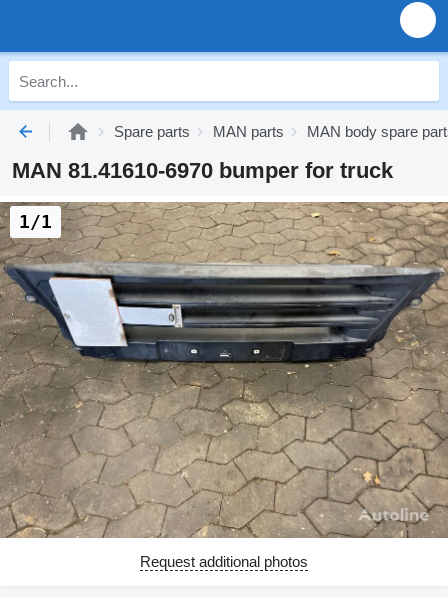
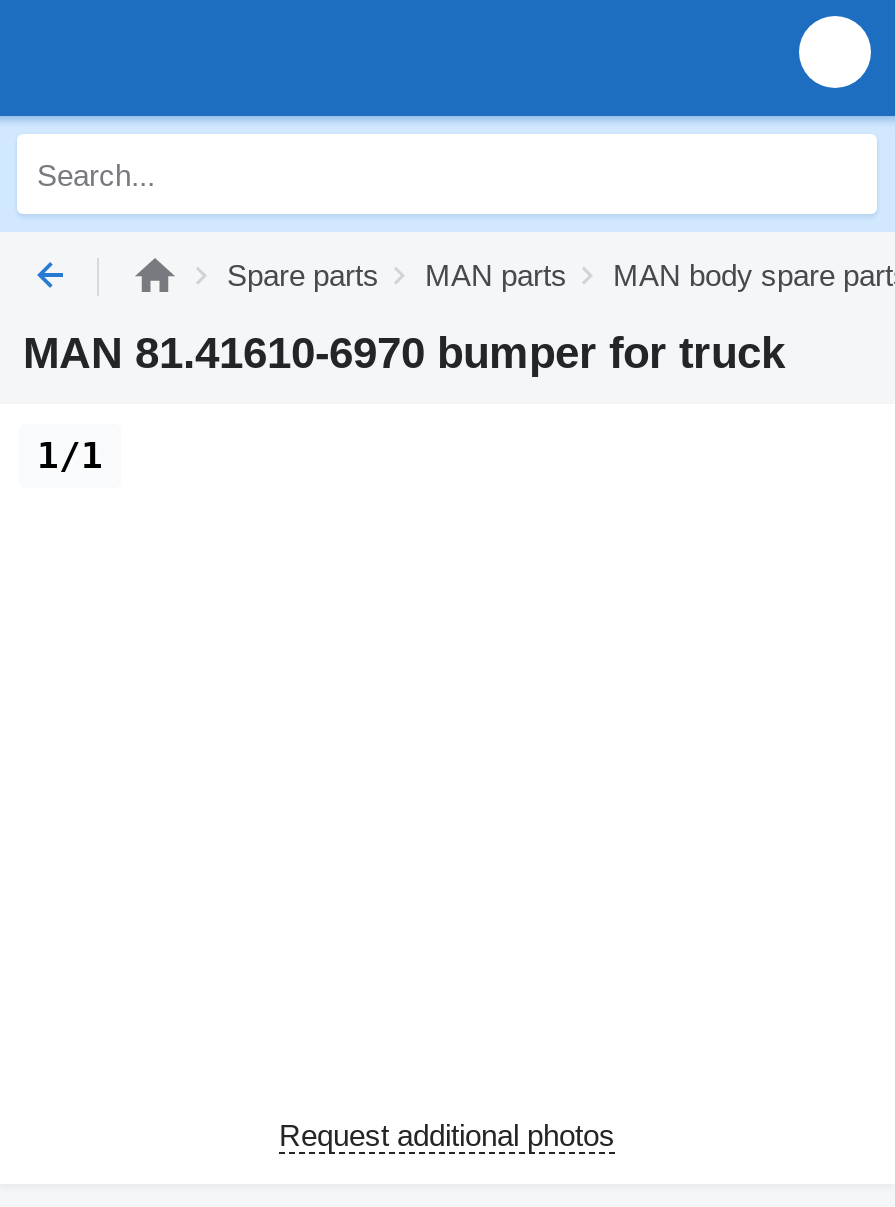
[3,201,445,539] [image] -> none

